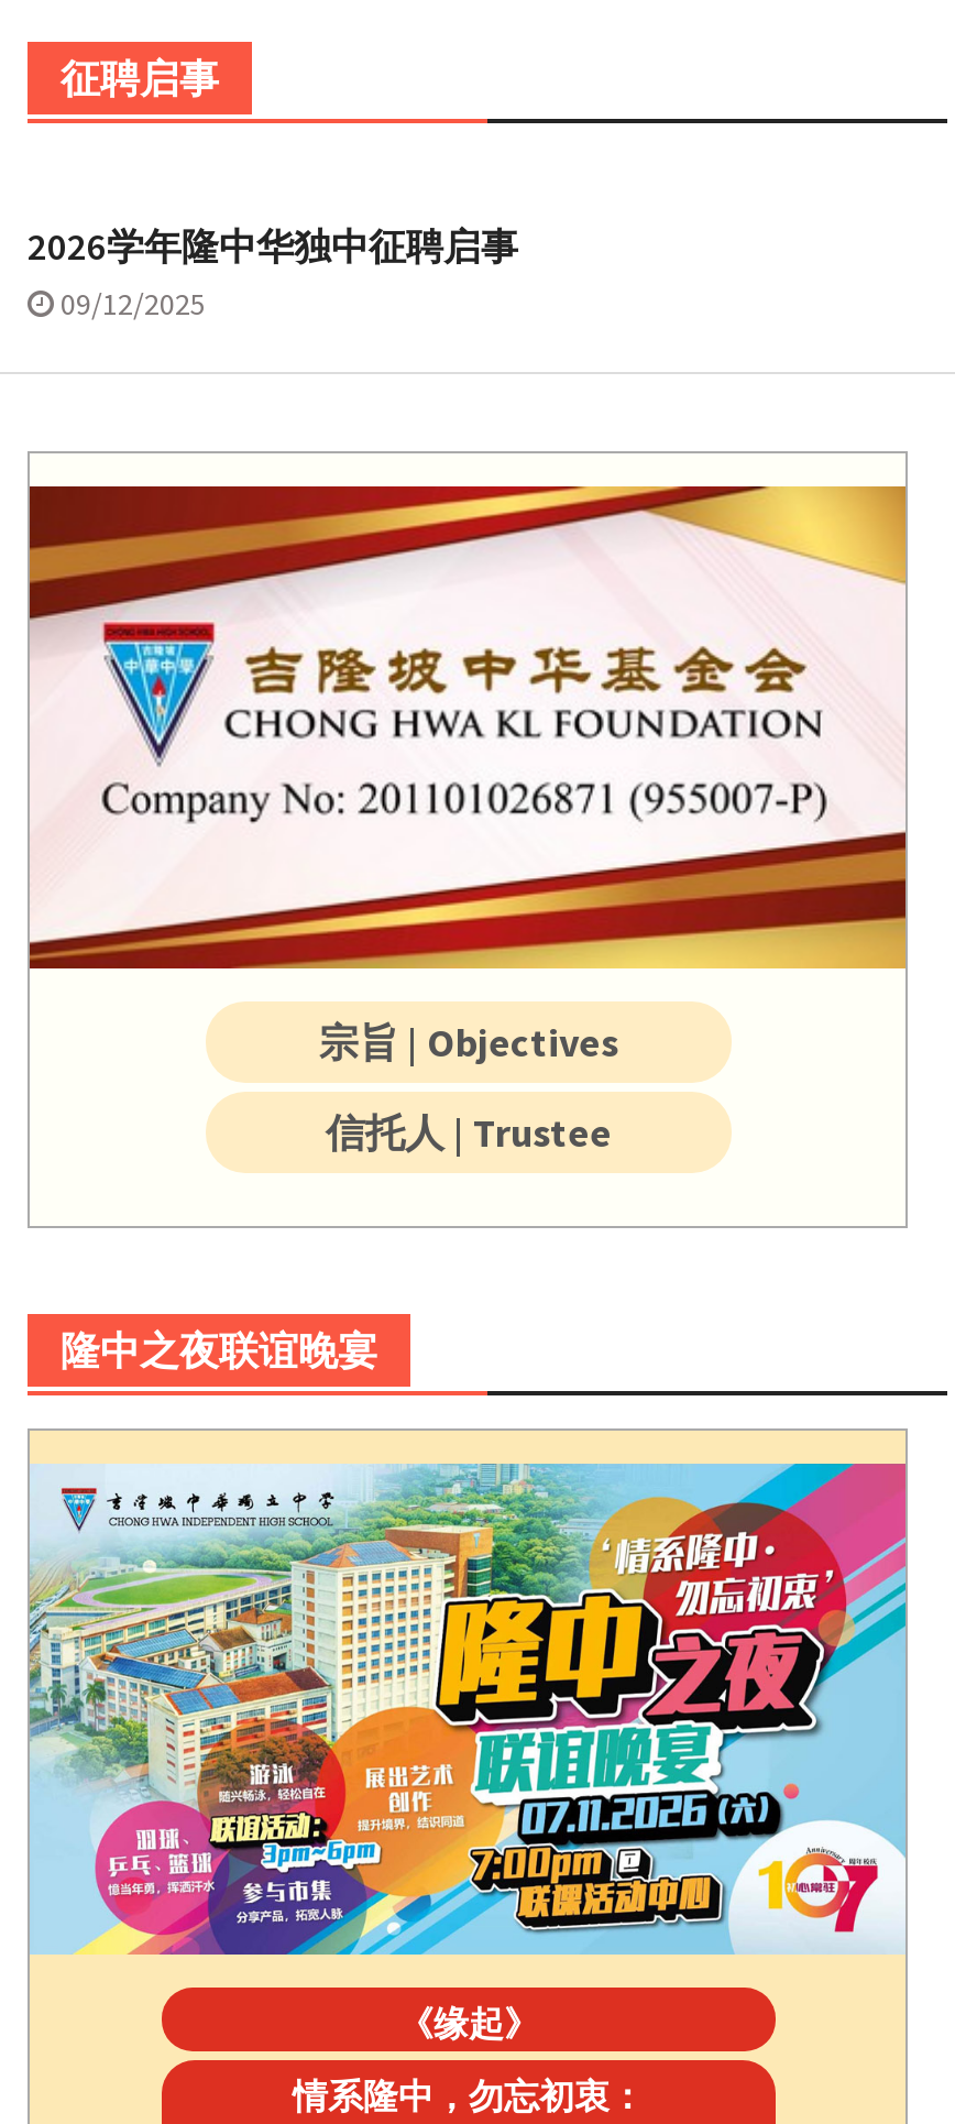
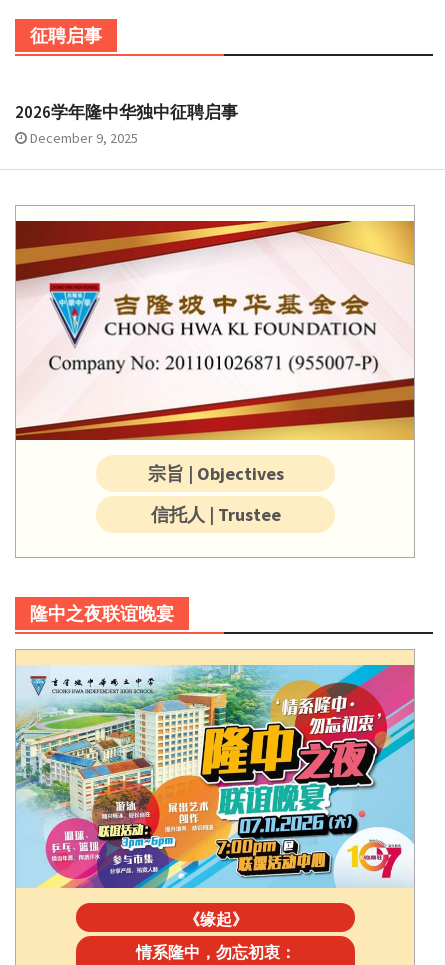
[61,284,206,324] 09/12/2025 -> [30,129,138,147] December 9, 2025

